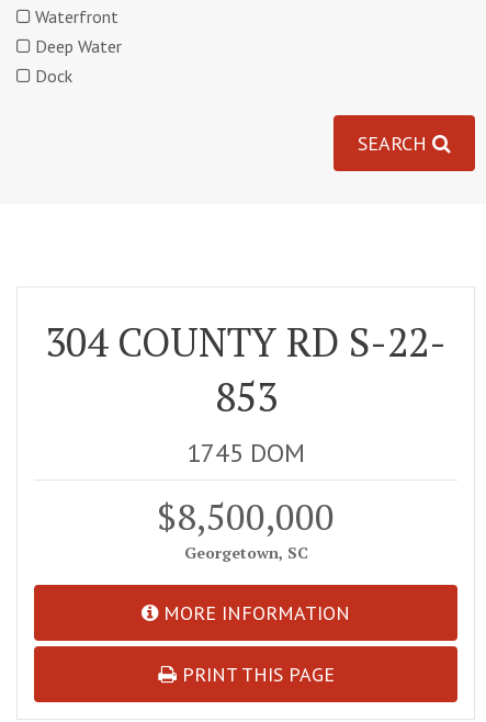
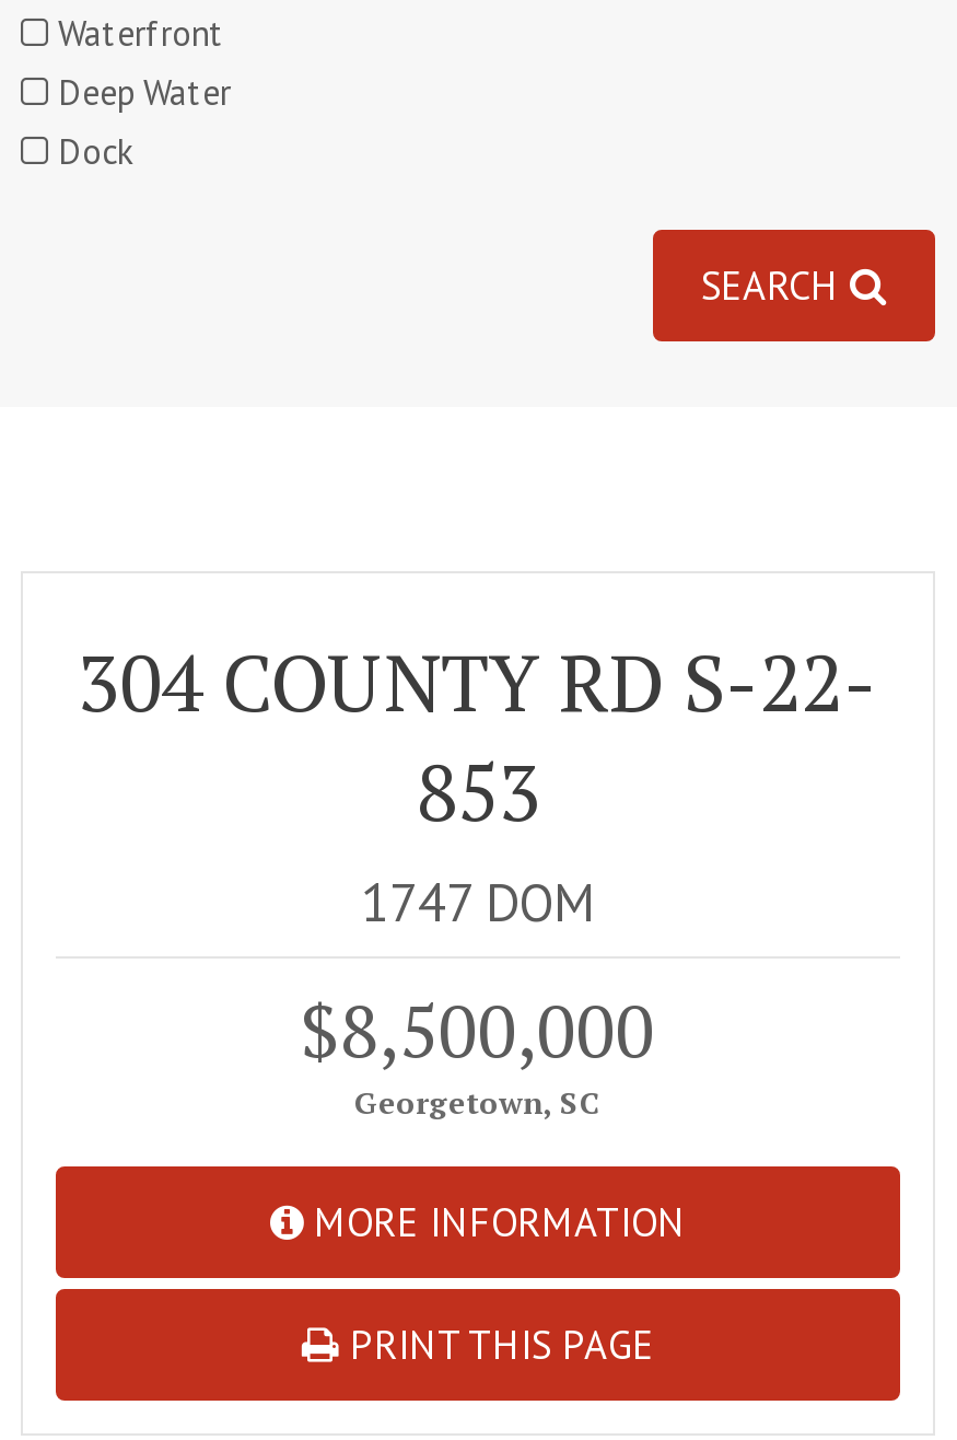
[187,436,305,470] 1745 DOM -> [361,869,595,937] 1747 DOM

